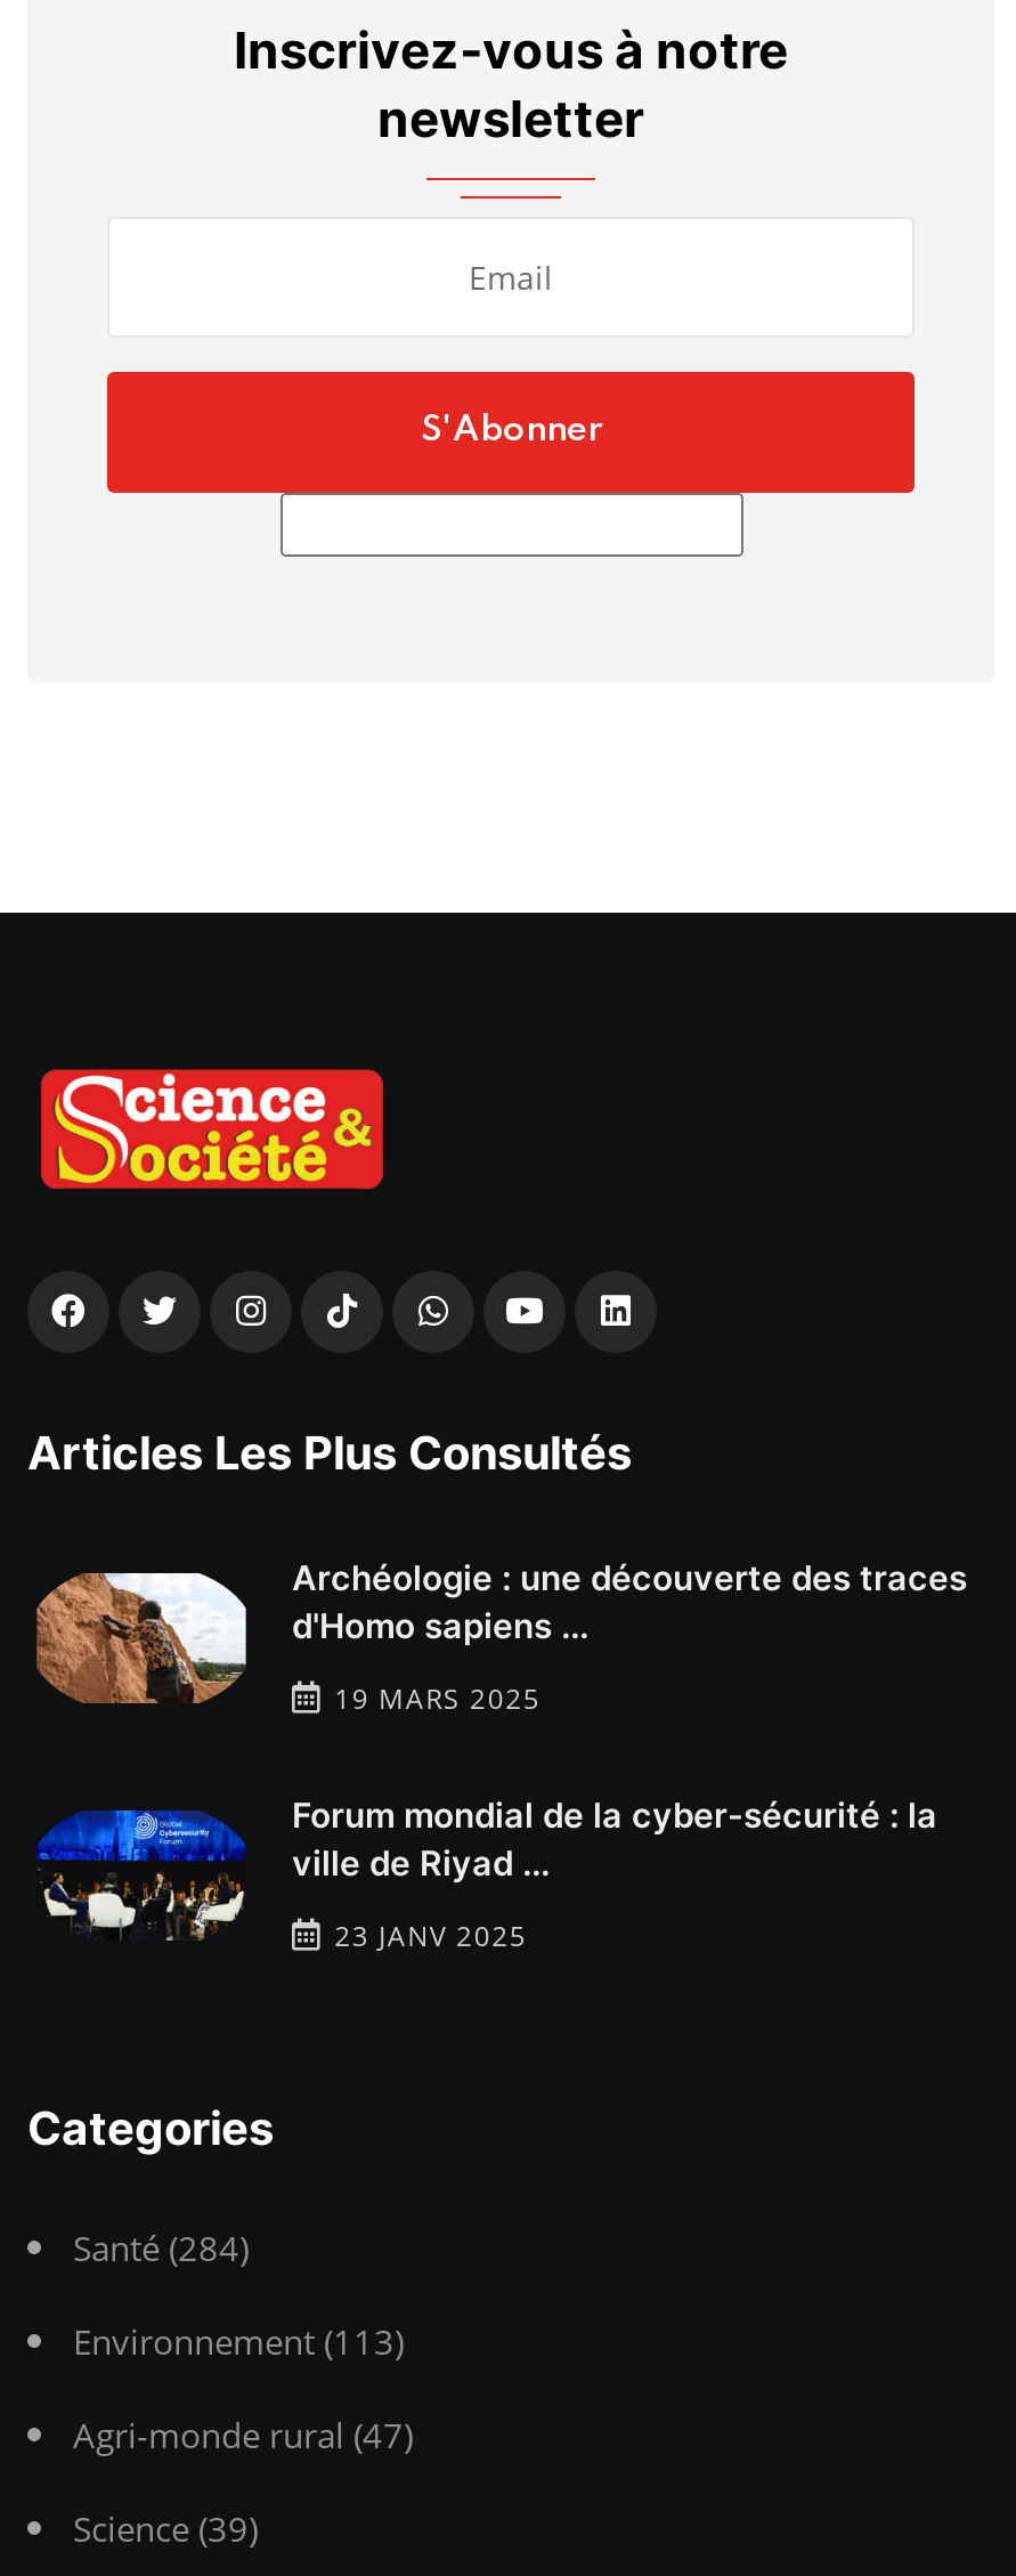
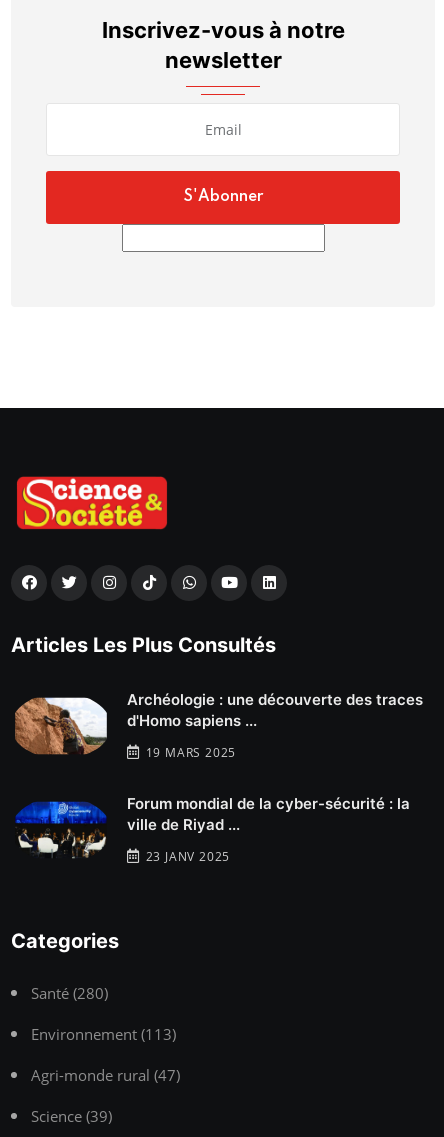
[73,2224,249,2270] Santé (284) -> [31,983,108,1003] Santé (280)

